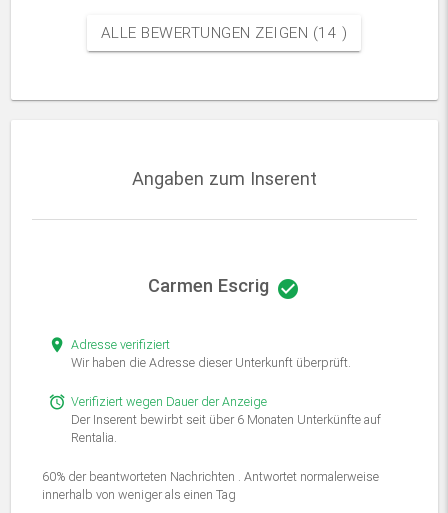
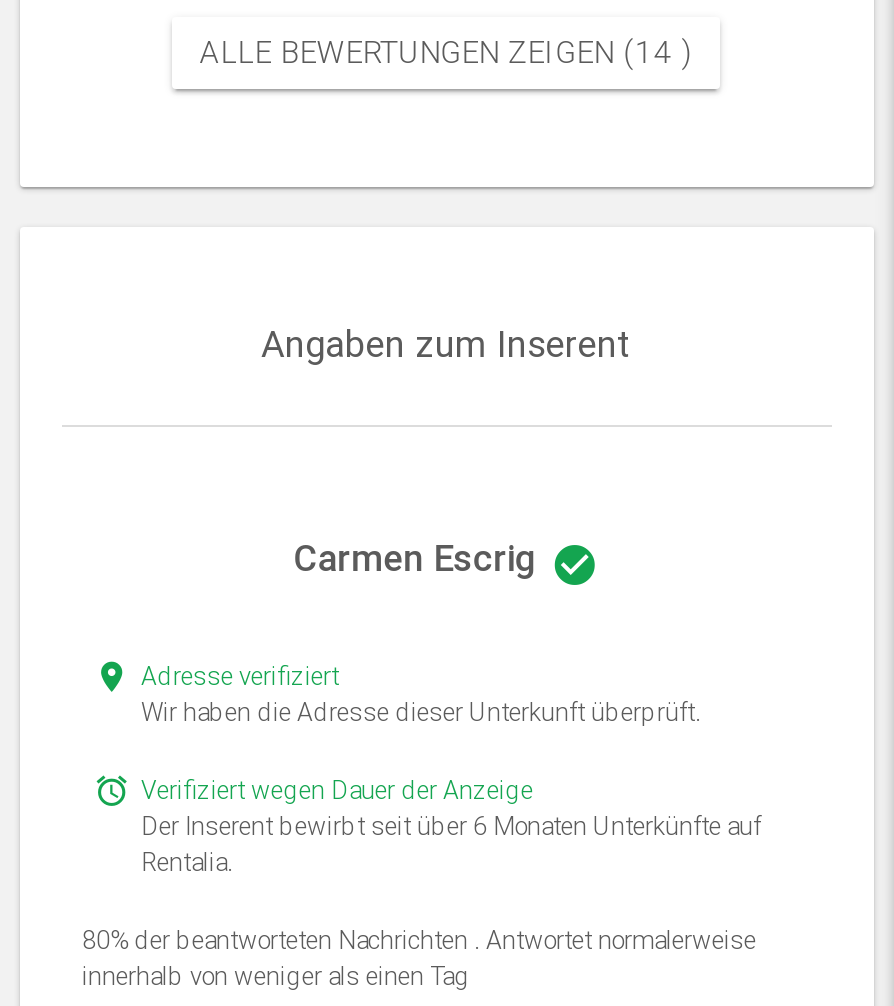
[42,468,379,485] 60% der beantworteten Nachrichten . Antwortet normalerweise -> [82,923,756,957] 80% der beantworteten Nachrichten . Antwortet normalerweise

